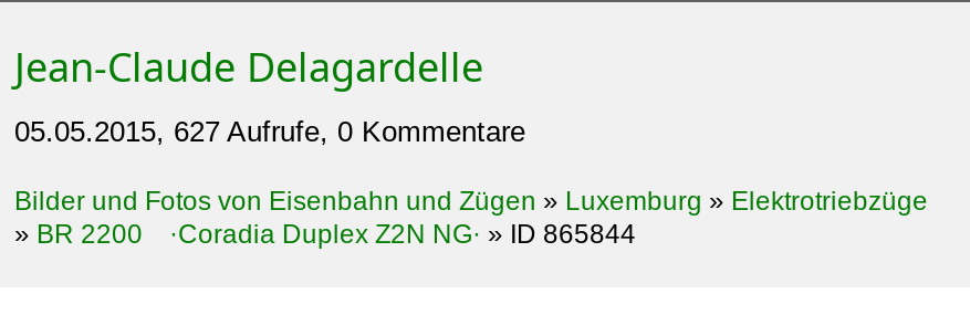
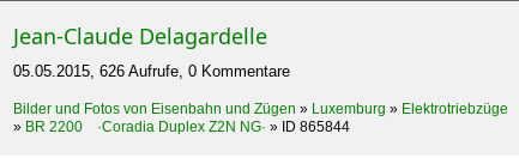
[14,116,525,149] 05.05.2015, 627 Aufrufe, 0 Kommentare -> [13,63,290,81] 05.05.2015, 626 Aufrufe, 0 Kommentare

